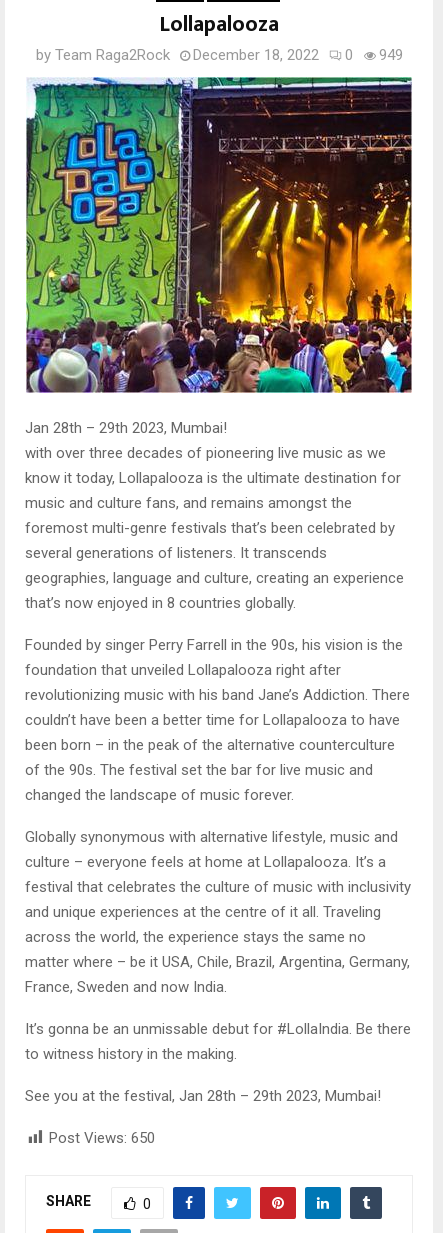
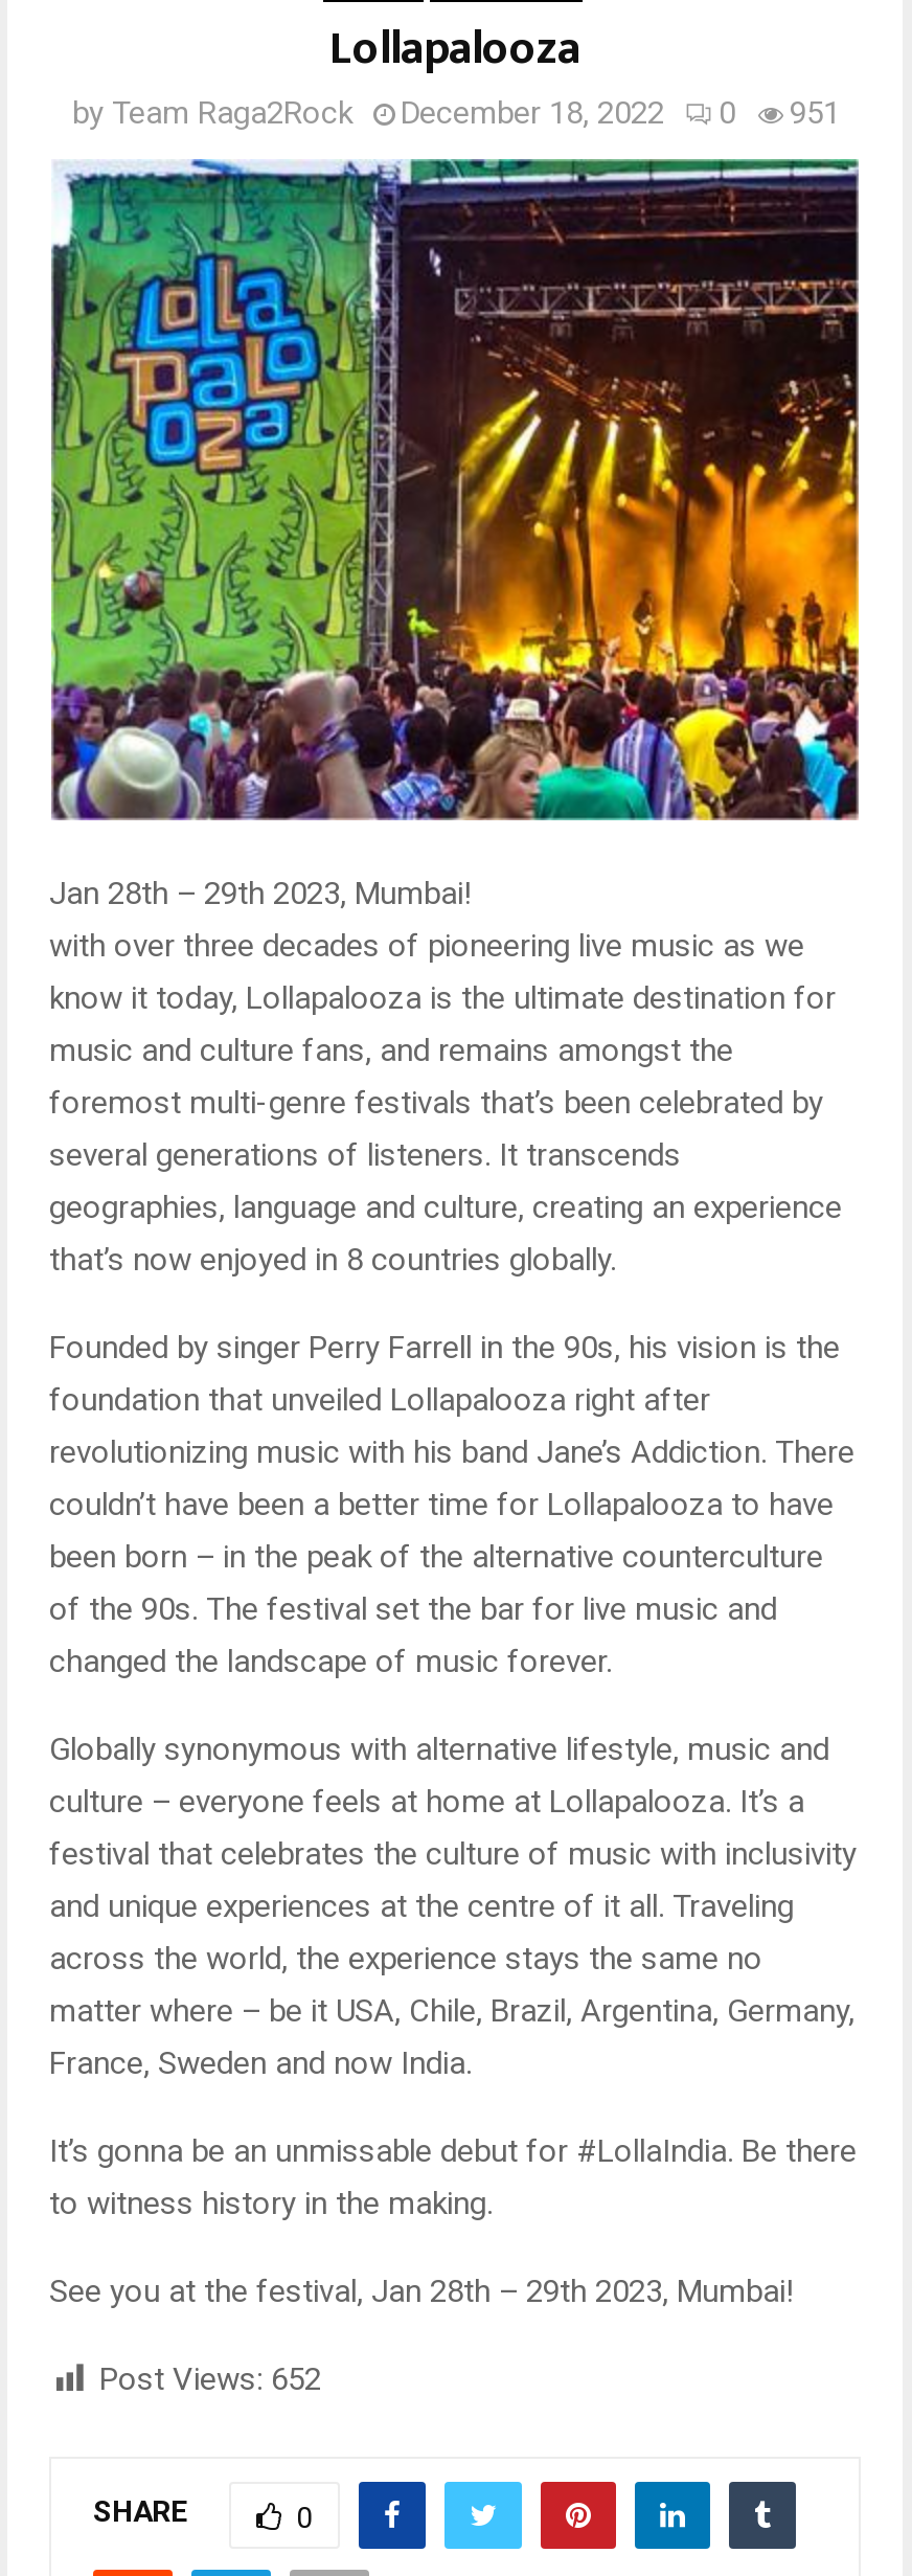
[36,46,403,64] by Team Raga2Rock December 18, 2022 0 949 -> [72,94,840,132] by Team Raga2Rock December 18, 2022 0 951
[49,1128,155,1146] Post Views: 650 -> [99,2359,321,2397] Post Views: 652

